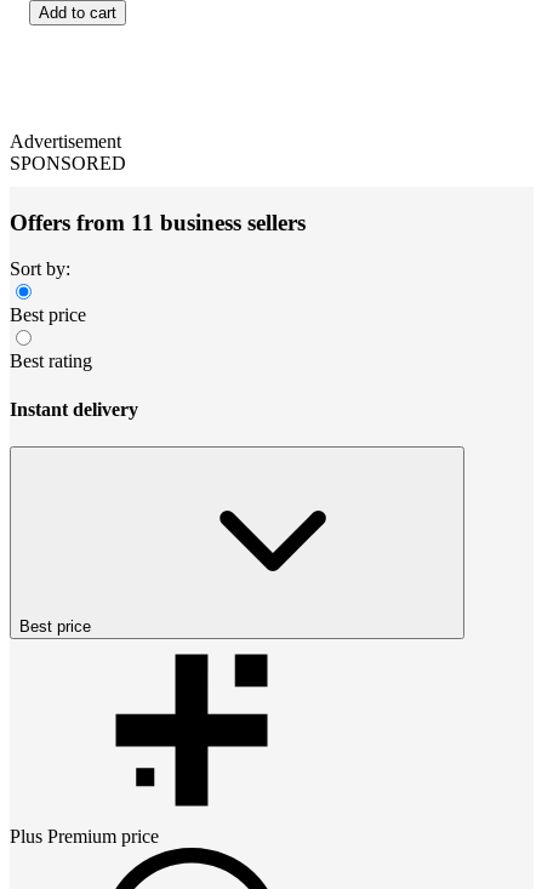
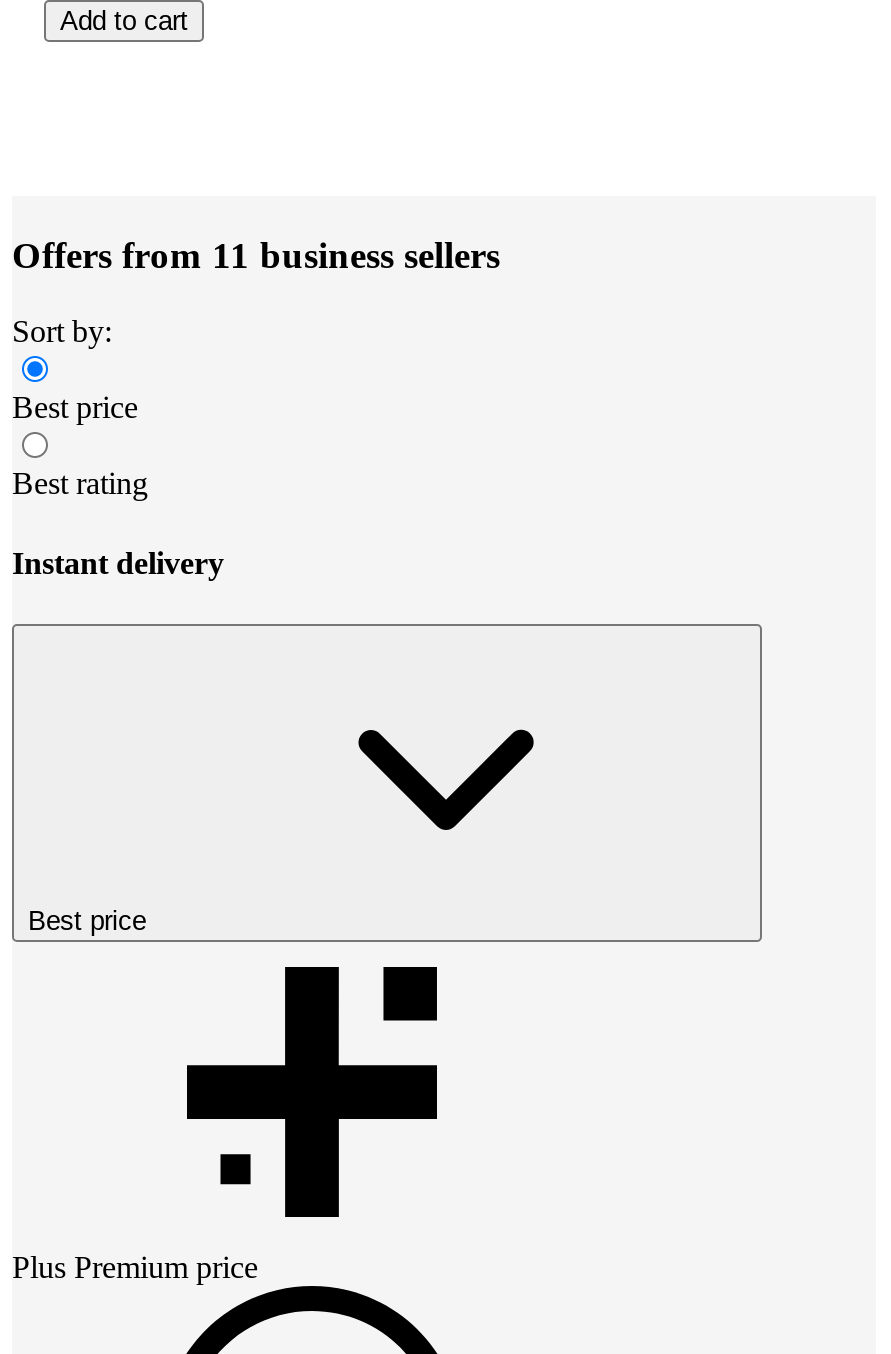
[10,131,126,173] Advertisement | SPONSORED -> none

